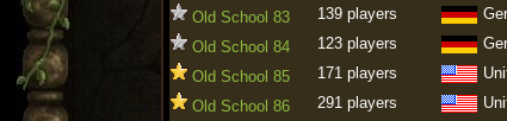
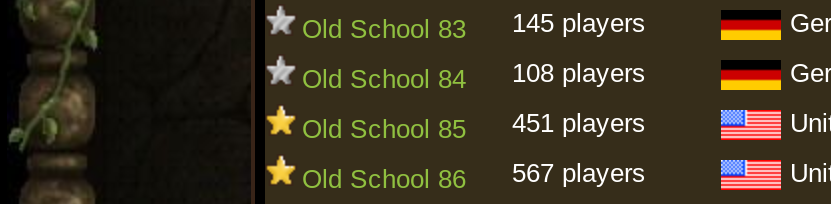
[191,5,397,26] Old School 83 139 players -> [302,8,646,44] Old School 83 145 players
[191,34,397,56] Old School 84 123 players -> [302,58,646,94] Old School 84 108 players
[191,64,397,85] Old School 85 171 players -> [302,108,646,144] Old School 85 451 players
[191,94,397,115] Old School 86 291 players -> [302,158,646,194] Old School 86 567 players

